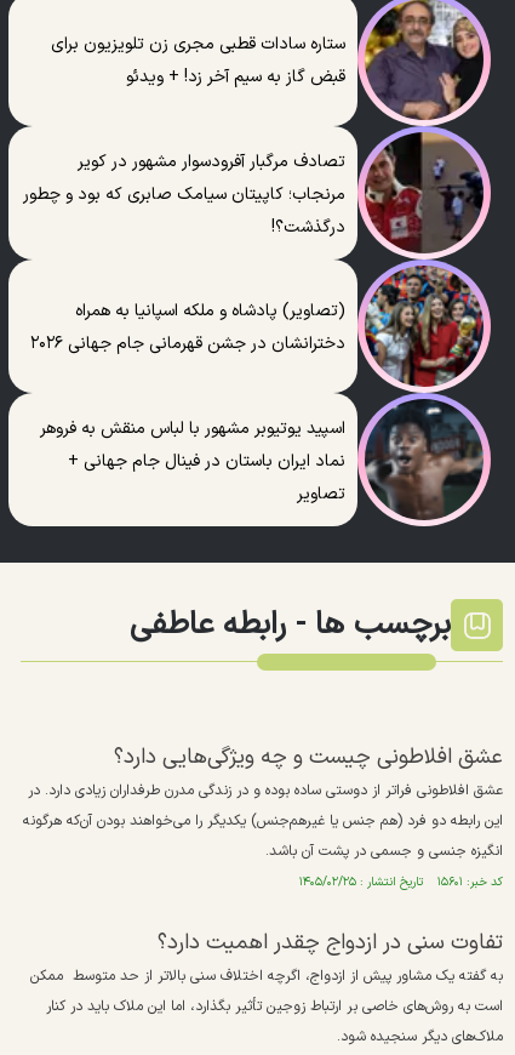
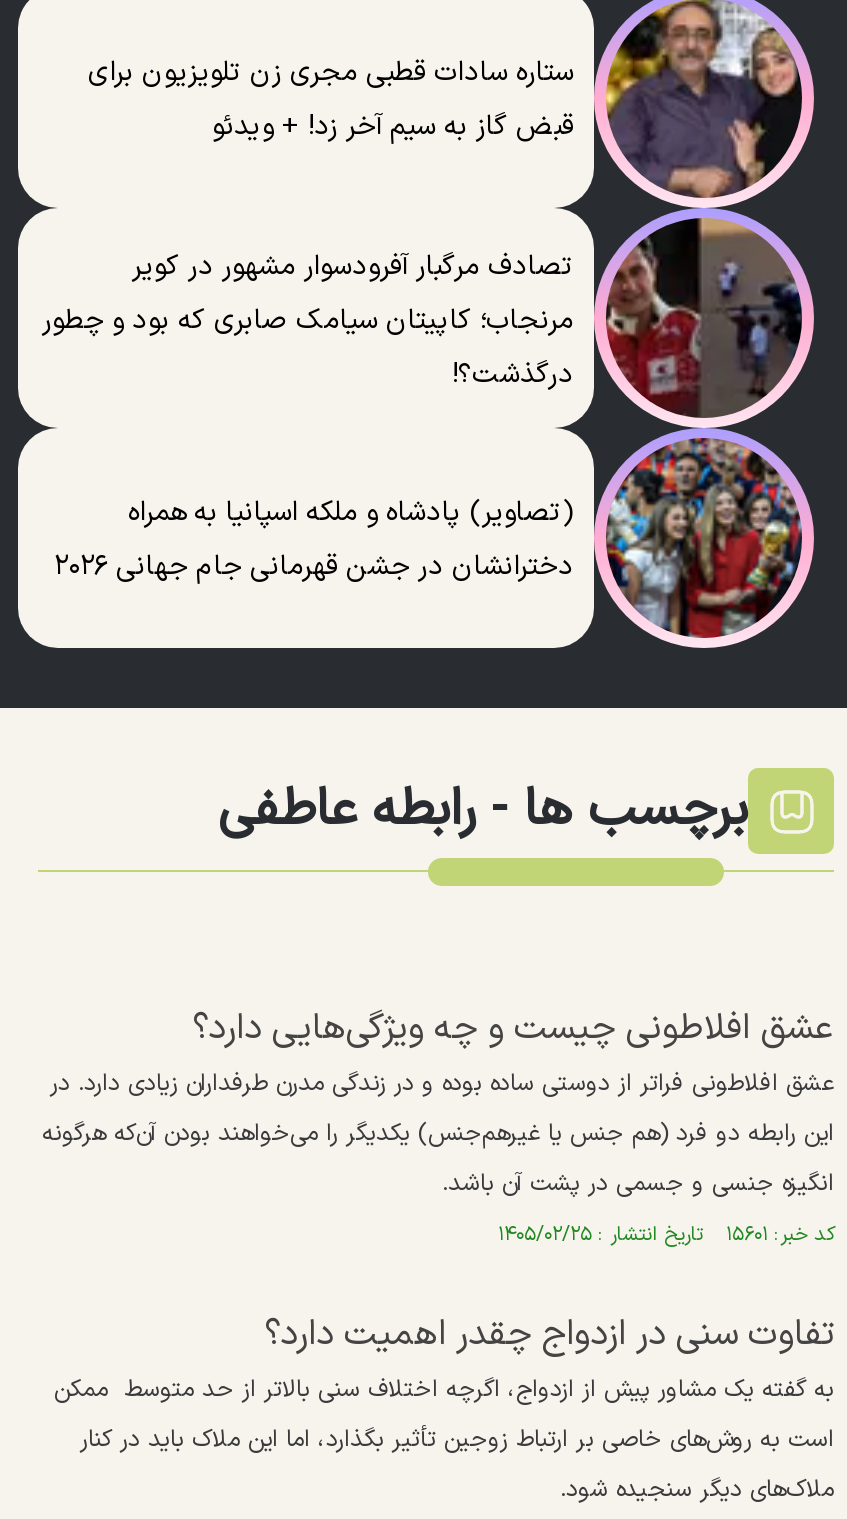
[40,399,483,520] [image] | اسپید یوتیوبر مشهور با لباس منقش به فروهر | نماد ایران باستان در فینال جام جهانی + | تصاویر -> none

